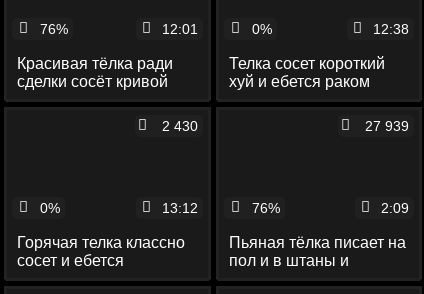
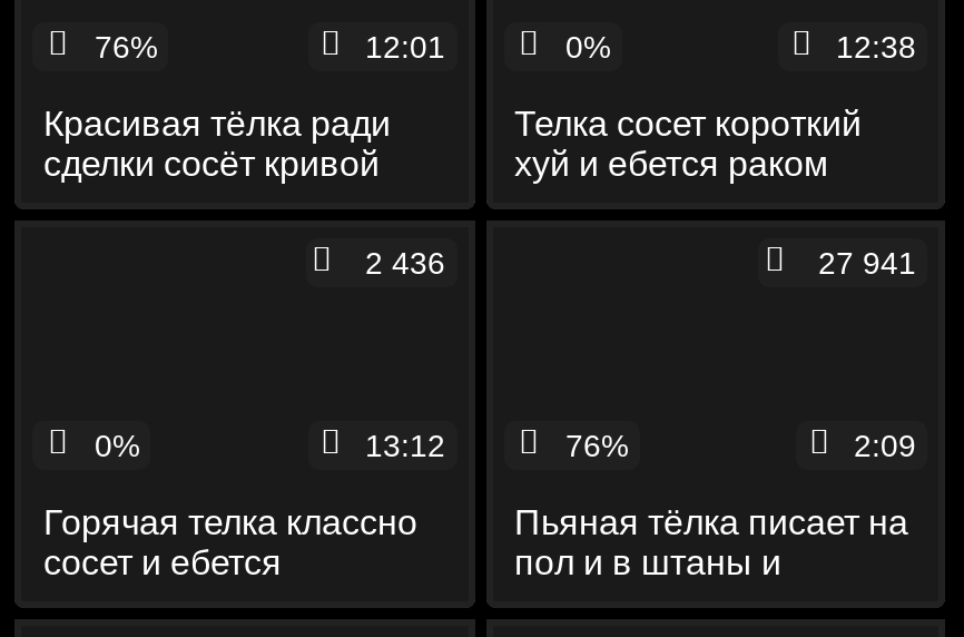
[161,118,197,134] 2 430 -> [365,245,445,281] 2 436
[365,118,409,134] 27 939 -> [818,245,916,281] 27 941

